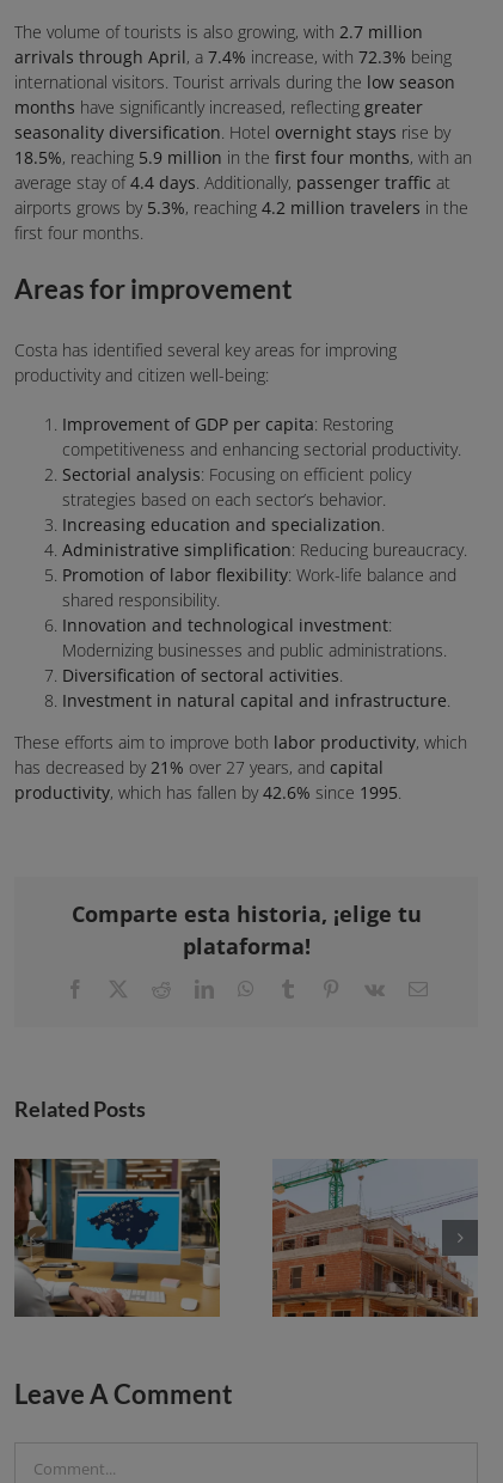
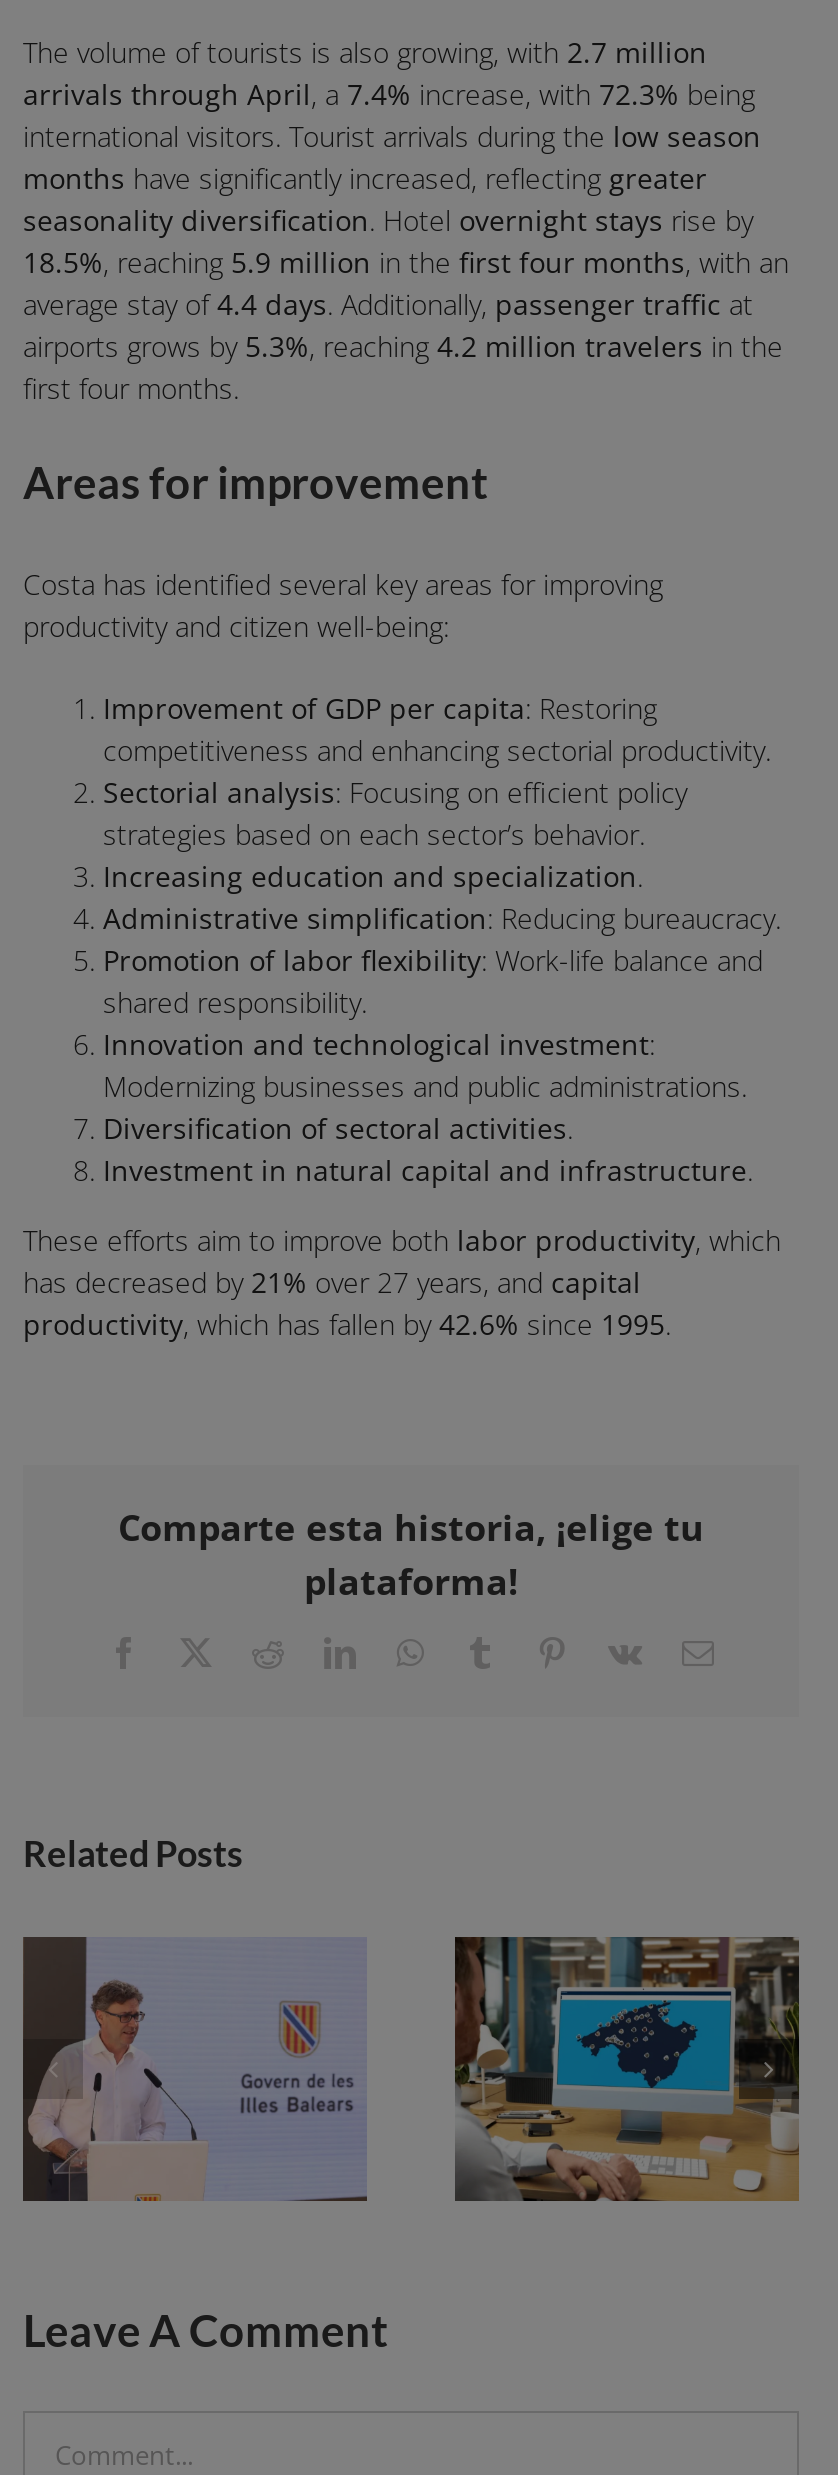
[13,1158,221,1318] [image] -> [21,1937,369,2203] [image]
[271,1158,479,1318] [image] -> [453,1935,801,2203] [image]

